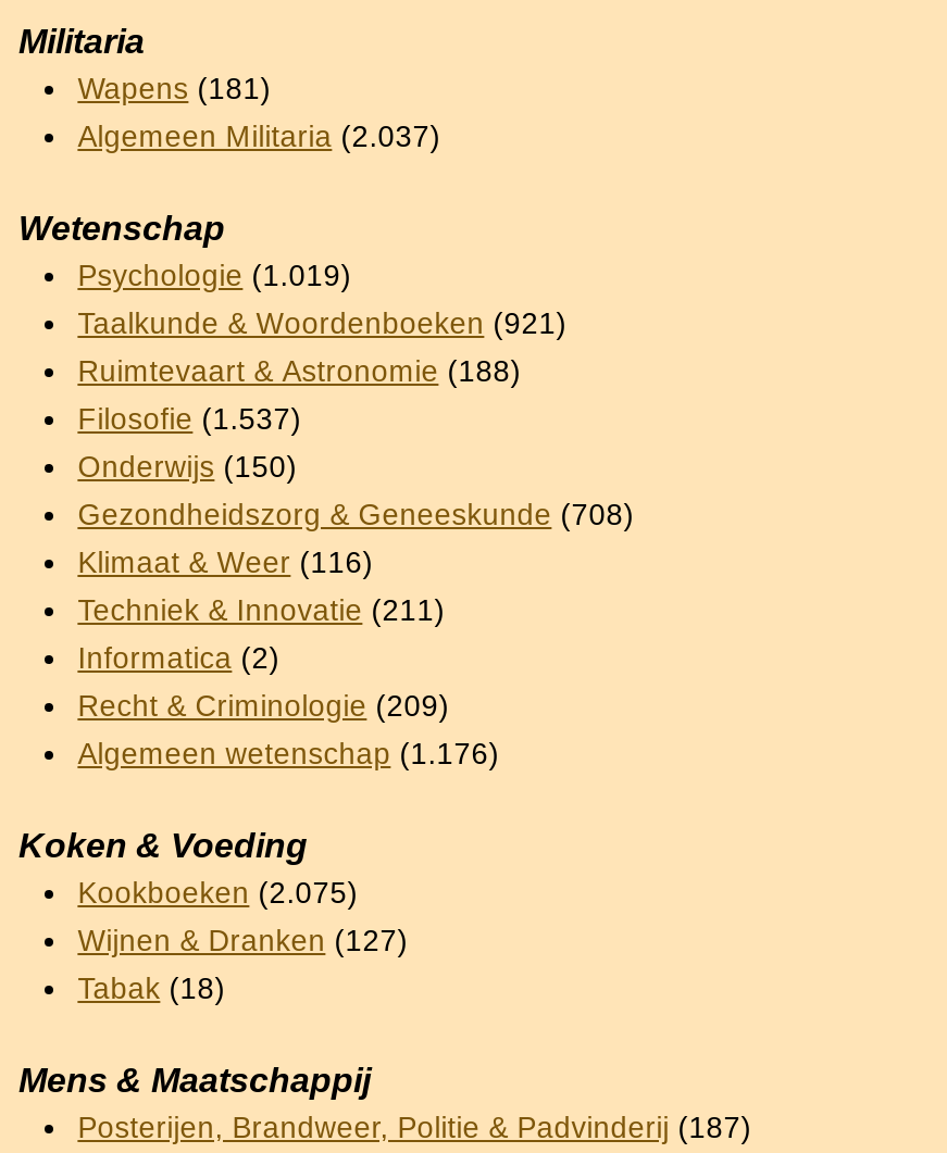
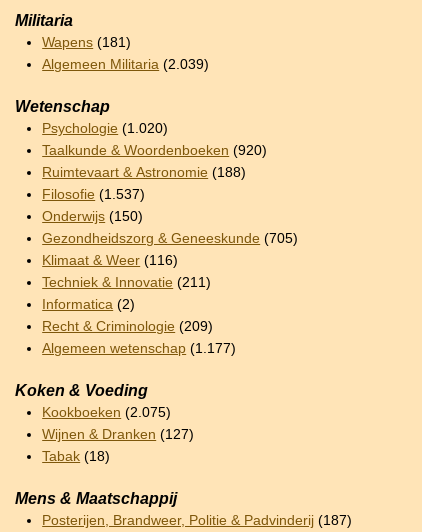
[78,120,441,153] Algemeen Militaria (2.037) -> [42,57,209,72] Algemeen Militaria (2.039)
[78,259,352,292] Psychologie (1.019) -> [42,121,168,136] Psychologie (1.020)
[78,307,567,339] Taalkunde & Woordenboeken (921) -> [42,143,267,158] Taalkunde & Woordenboeken (920)
[78,498,634,531] Gezondheidszorg & Geneeskunde (708) -> [42,231,298,246] Gezondheidszorg & Geneeskunde (705)
[78,737,499,770] Algemeen wetenschap (1.176) -> [42,341,236,356] Algemeen wetenschap (1.177)

